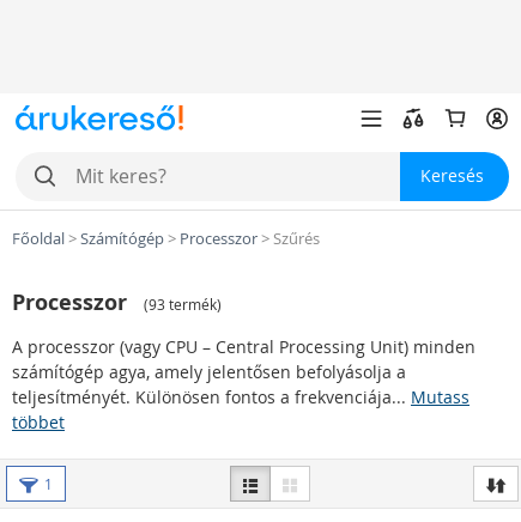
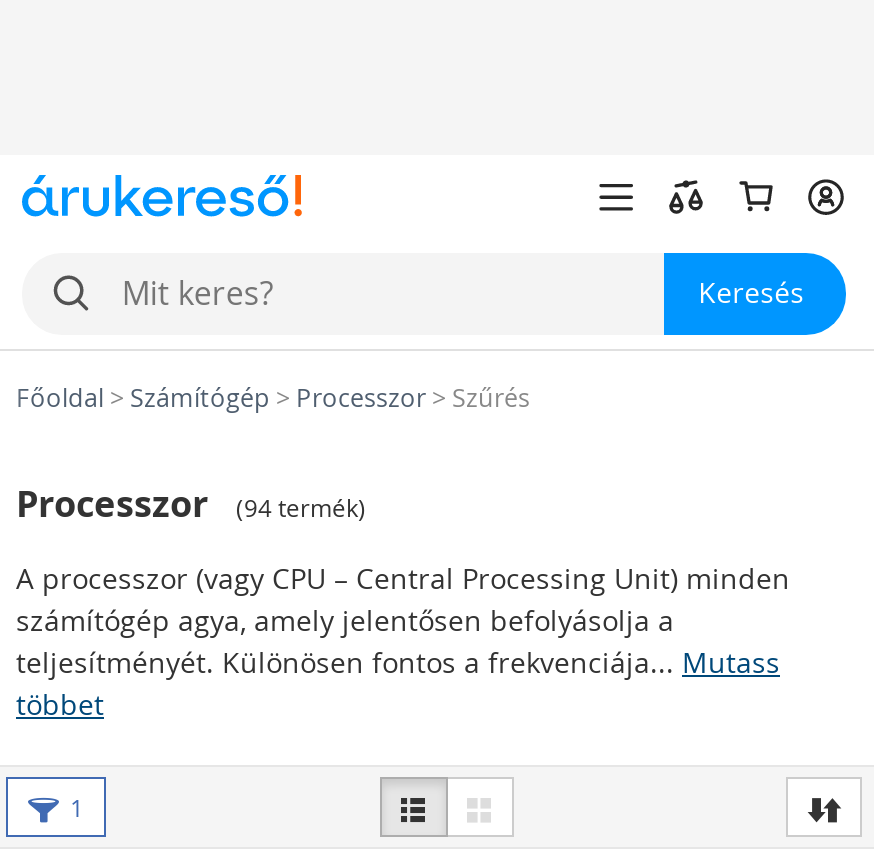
[12,287,222,317] Processzor (93 termék) -> [16,478,366,528] Processzor (94 termék)

